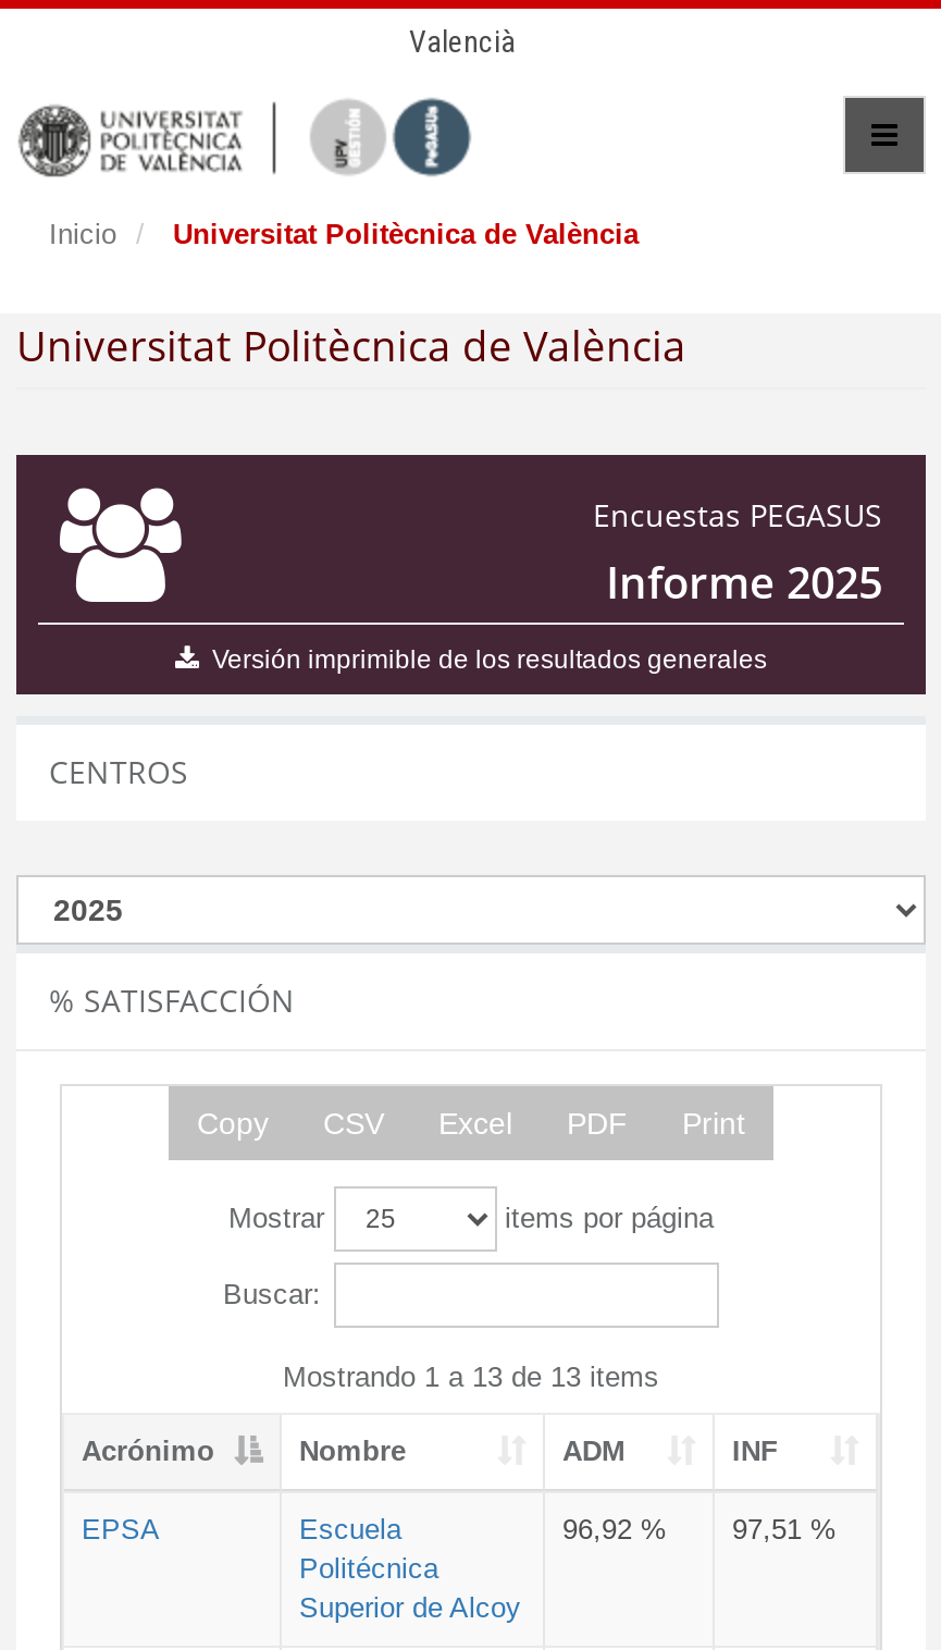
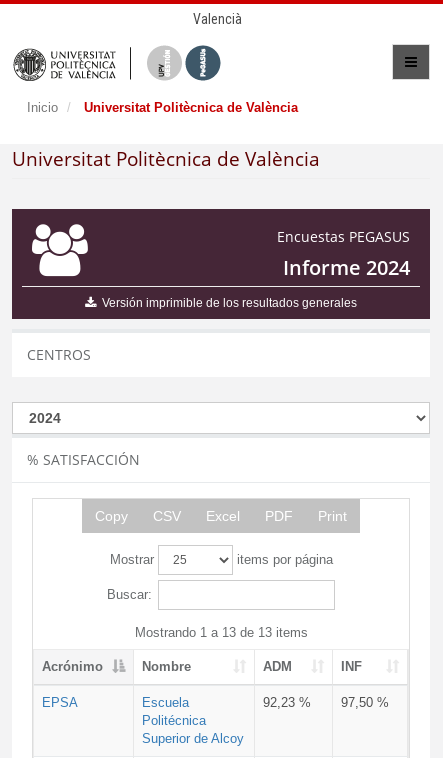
[606,553,882,612] Informe 2025 -> [283,254,410,281] Informe 2024
[562,1512,667,1544] 96,92 % -> [263,694,311,709] 92,23 %
[732,1512,837,1544] 97,51 % -> [341,694,389,709] 97,50 %

